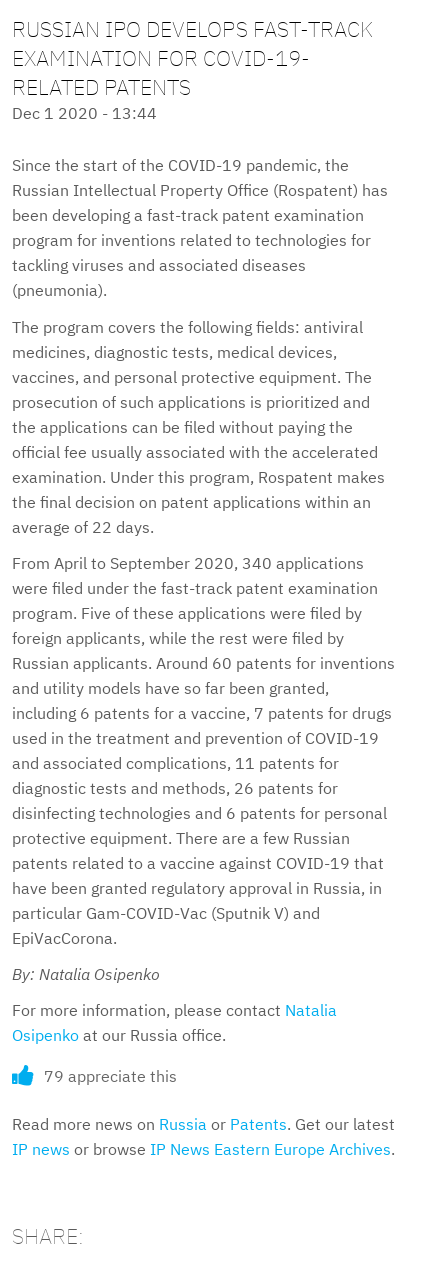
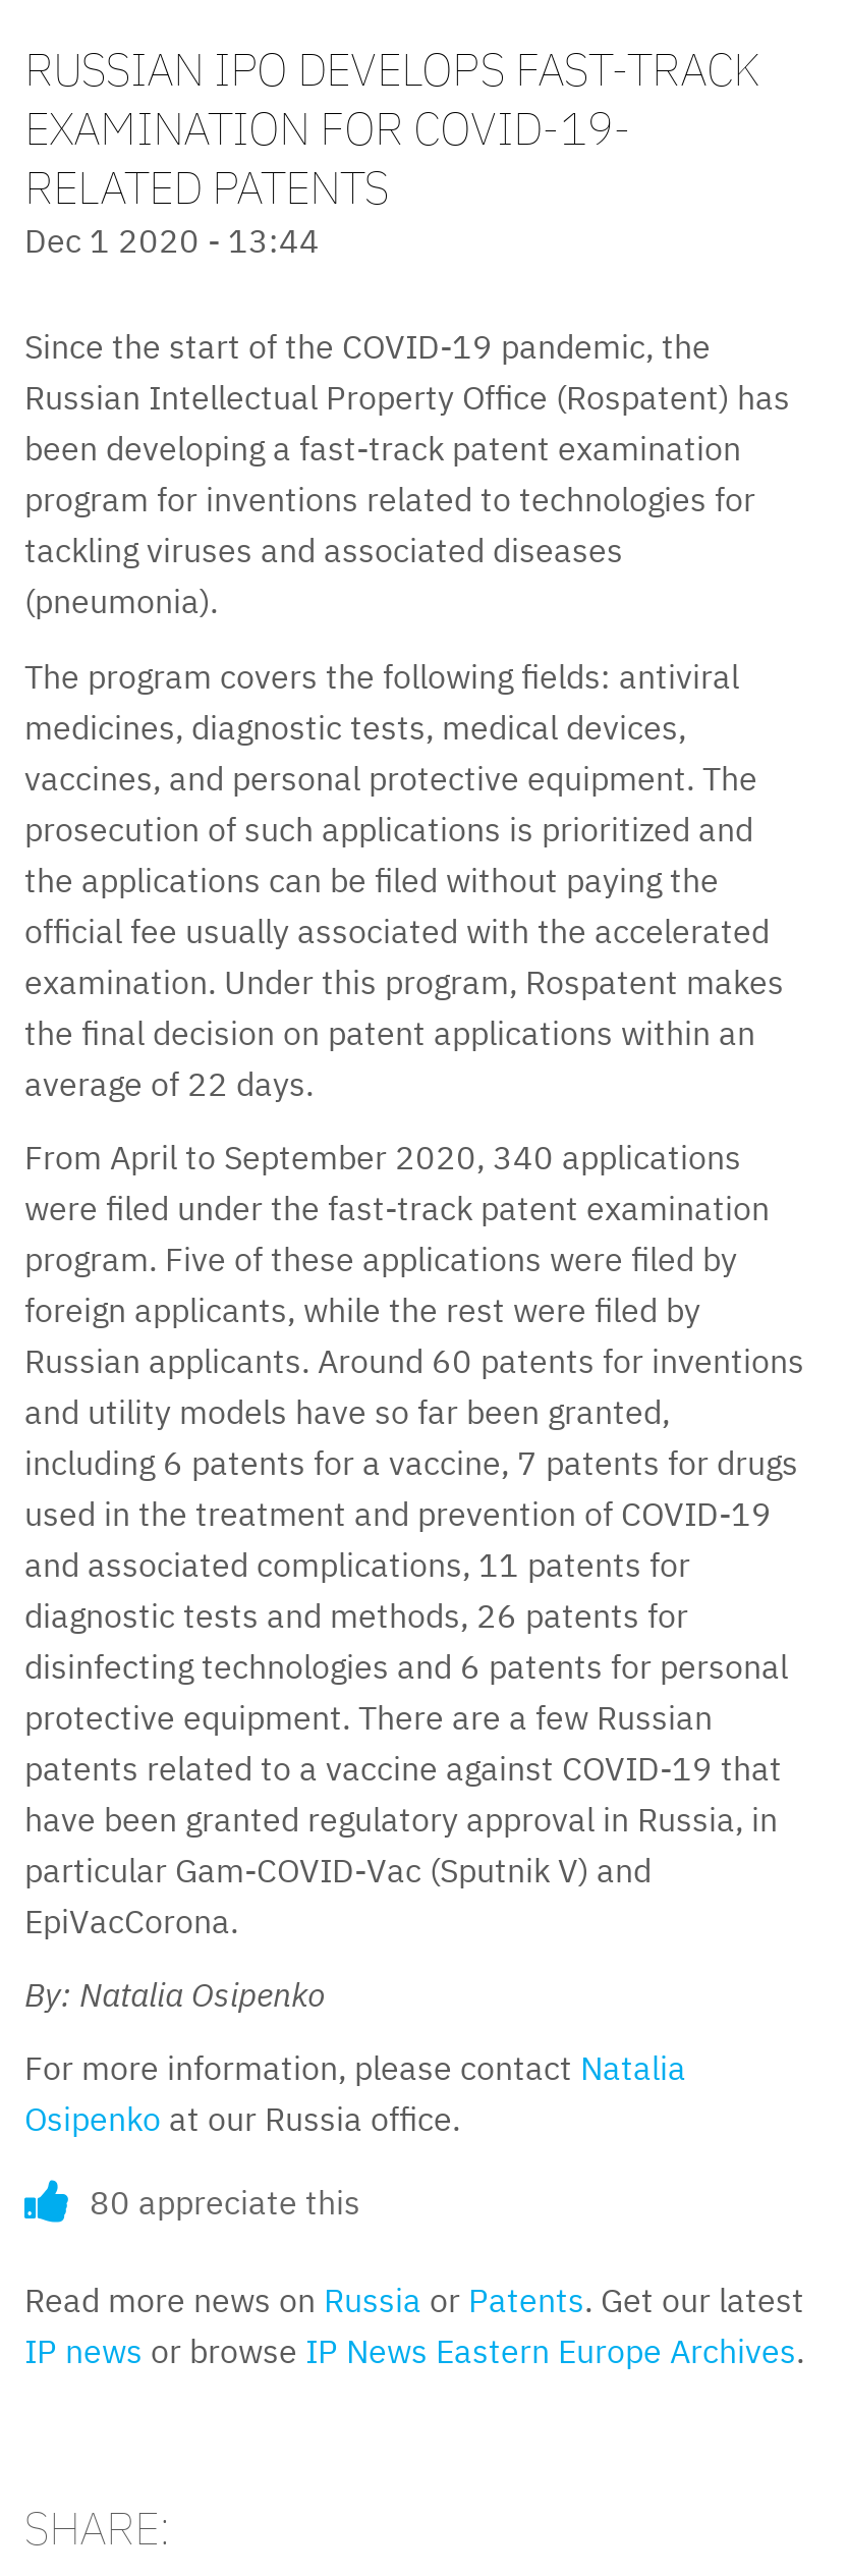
[44,1066,177,1086] 79 appreciate this -> [90,2182,360,2223] 80 appreciate this

